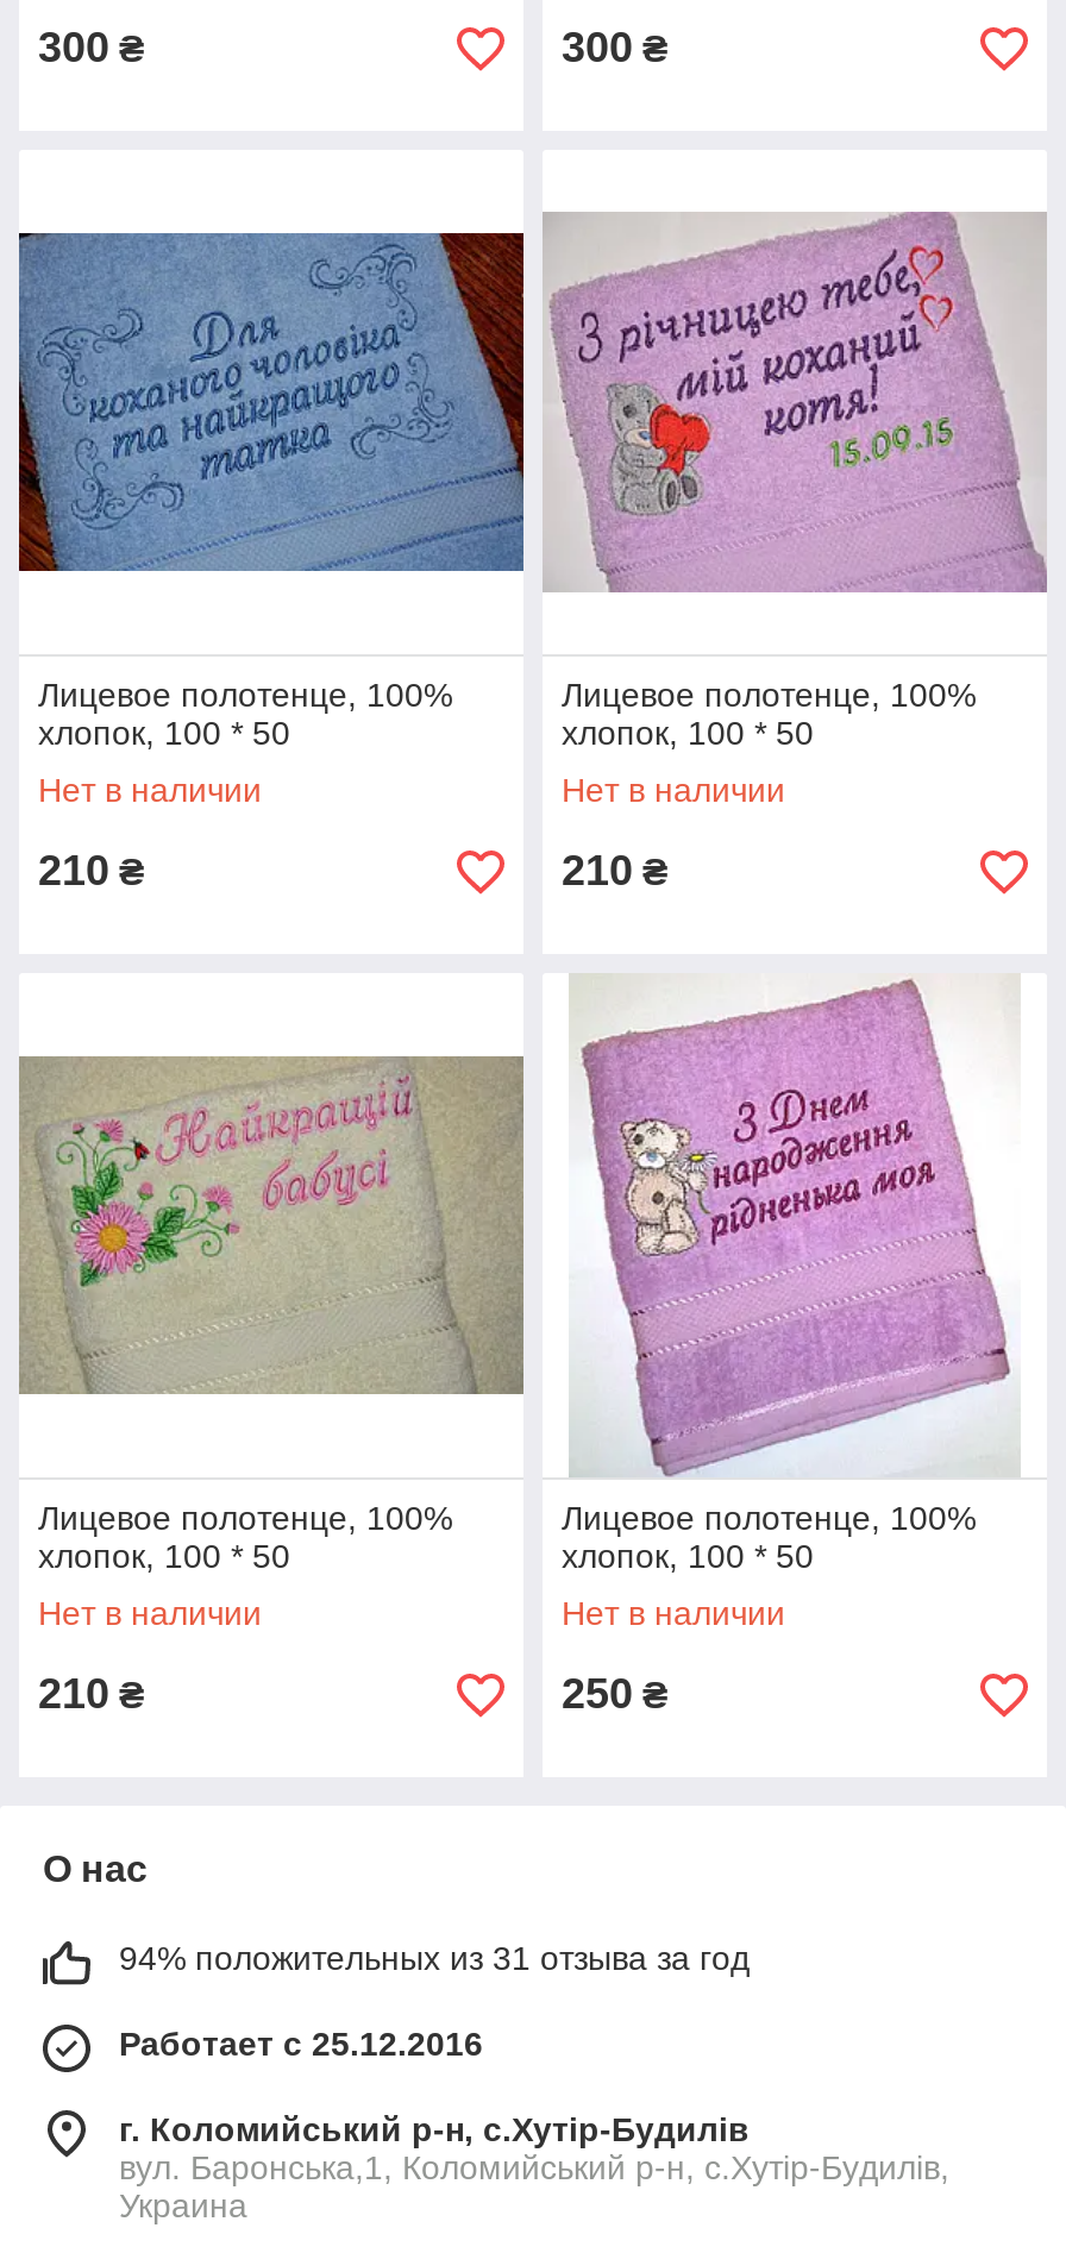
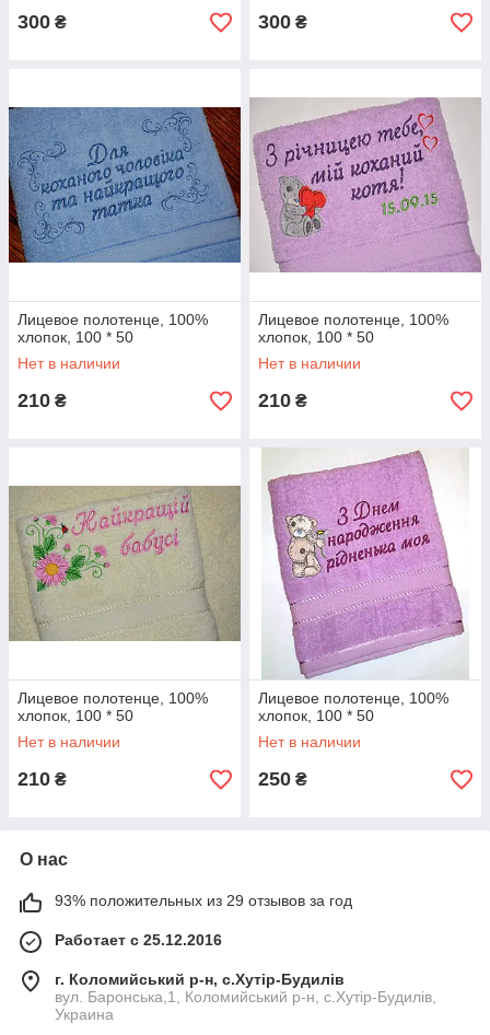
[119,1939,750,1977] 94% положительных из 31 отзыва за год -> [55,892,352,909] 93% положительных из 29 отзывов за год

